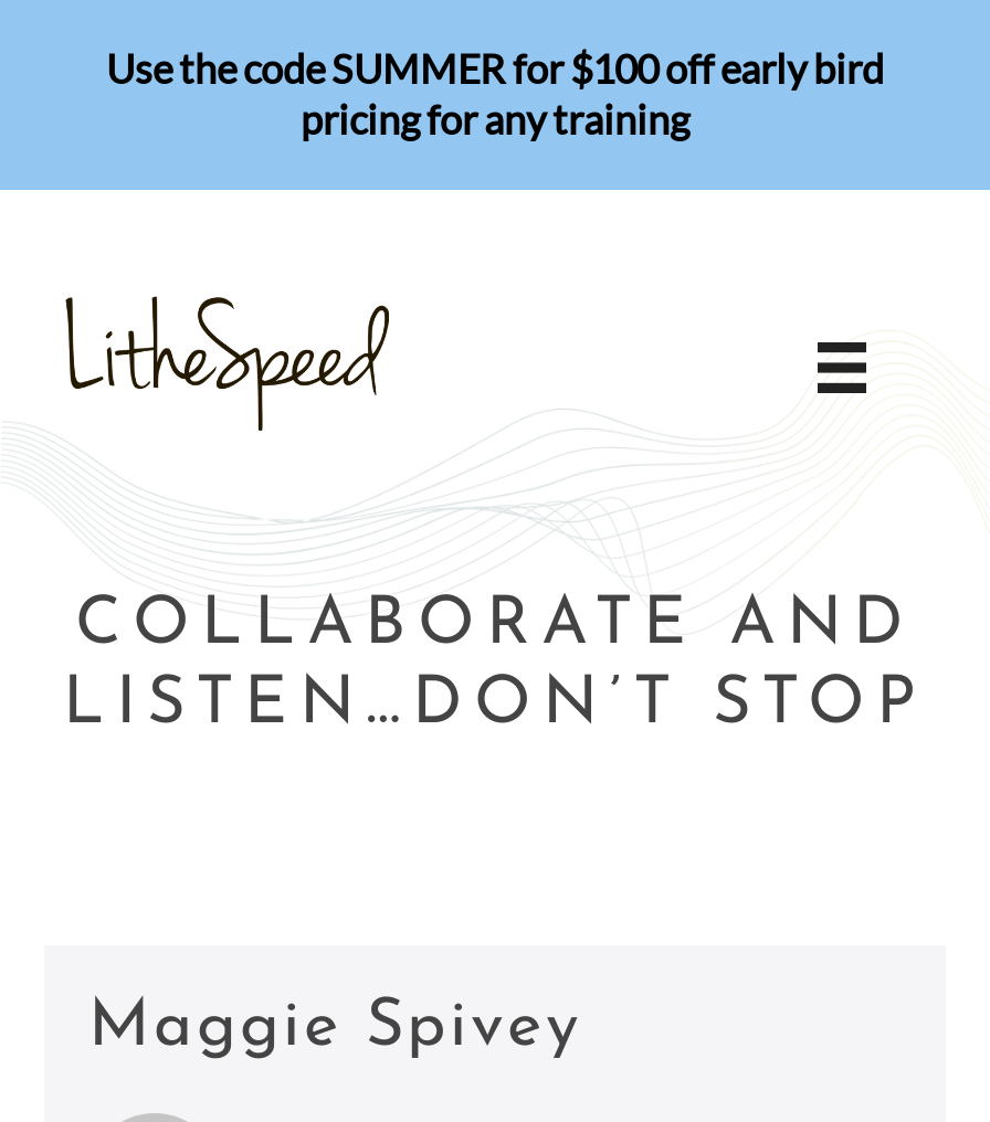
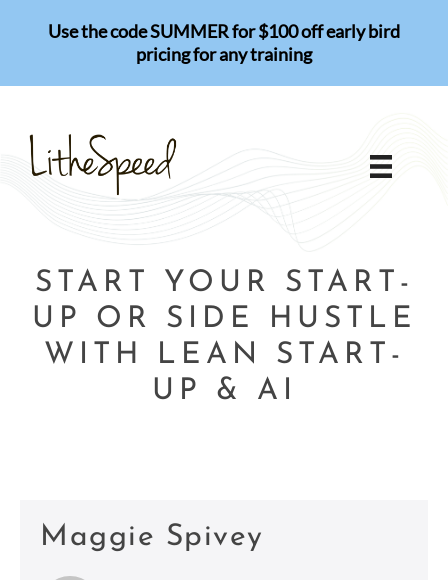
[63,592,927,740] COLLABORATE AND | LISTEN…DON’T STOP -> [31,268,416,407] START YOUR START- | UP OR SIDE HUSTLE | WITH LEAN START- | UP & AI

